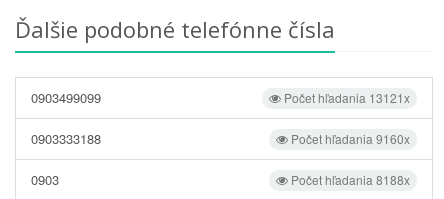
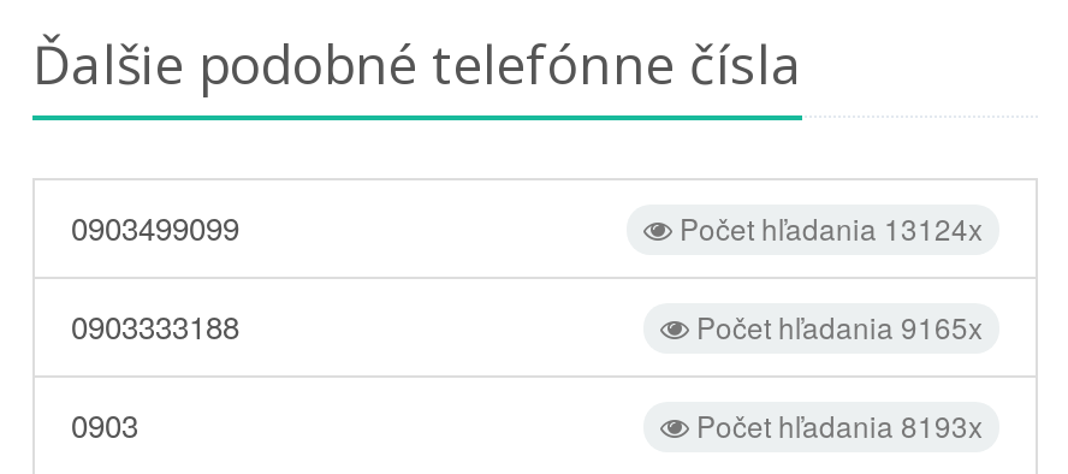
[281,89,410,106] Počet hľadania 13121x -> [672,206,983,247] Počet hľadania 13124x
[288,130,410,147] Počet hľadania 9160x -> [689,305,983,346] Počet hľadania 9165x
[288,171,410,188] Počet hľadania 8188x -> [689,404,983,444] Počet hľadania 8193x

